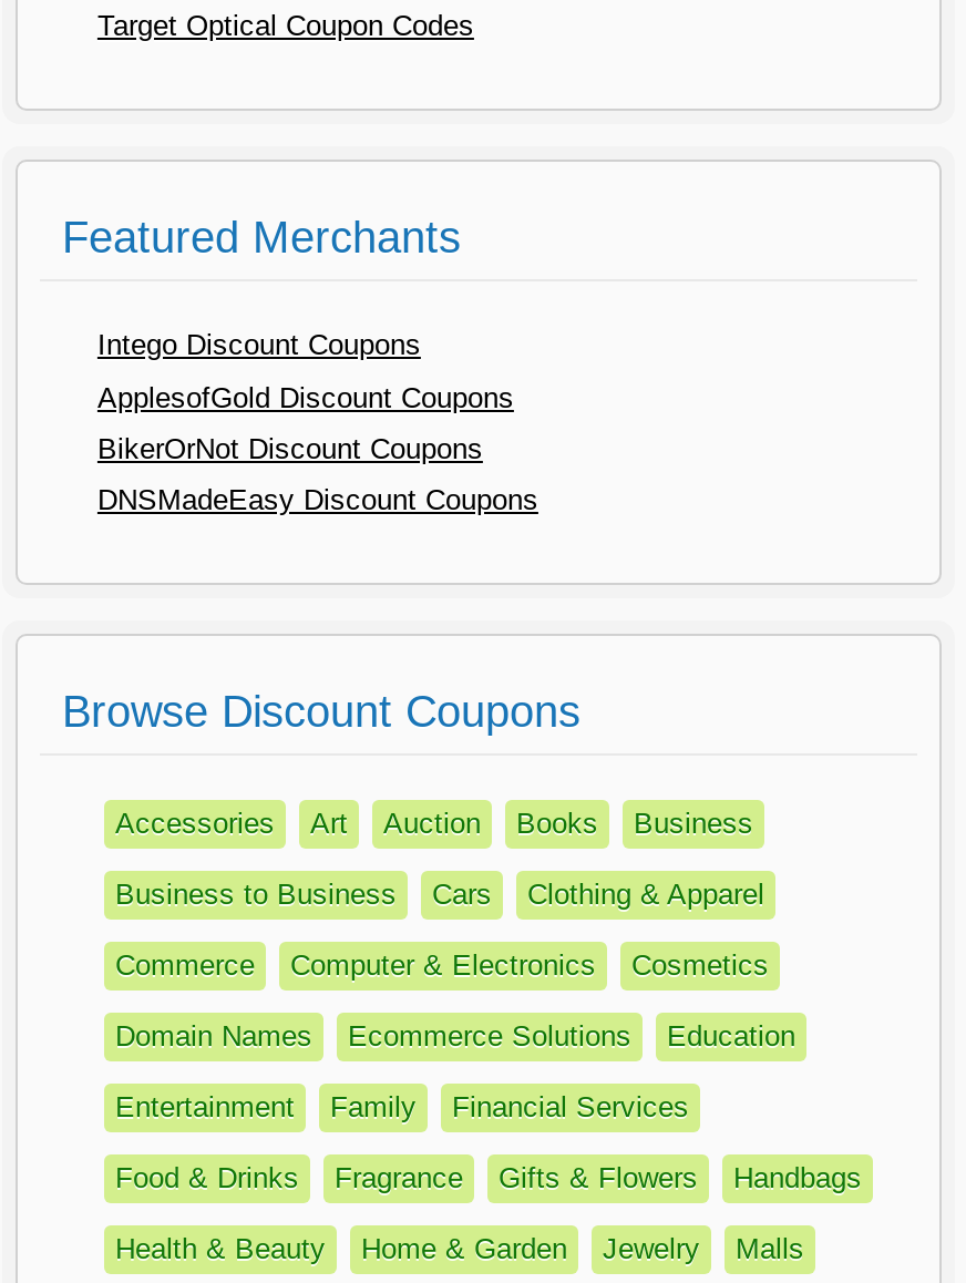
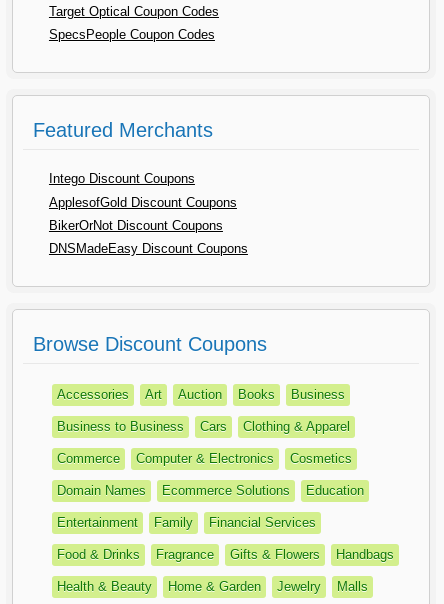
none -> [49,27,215,42] SpecsPeople Coupon Codes

